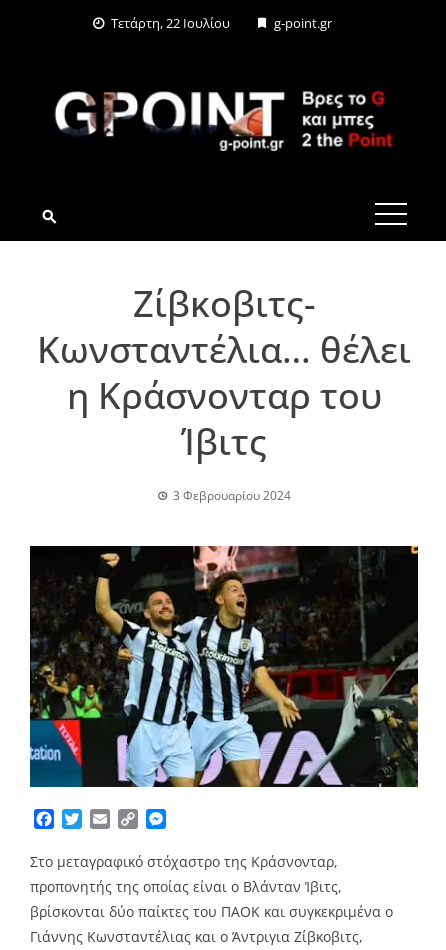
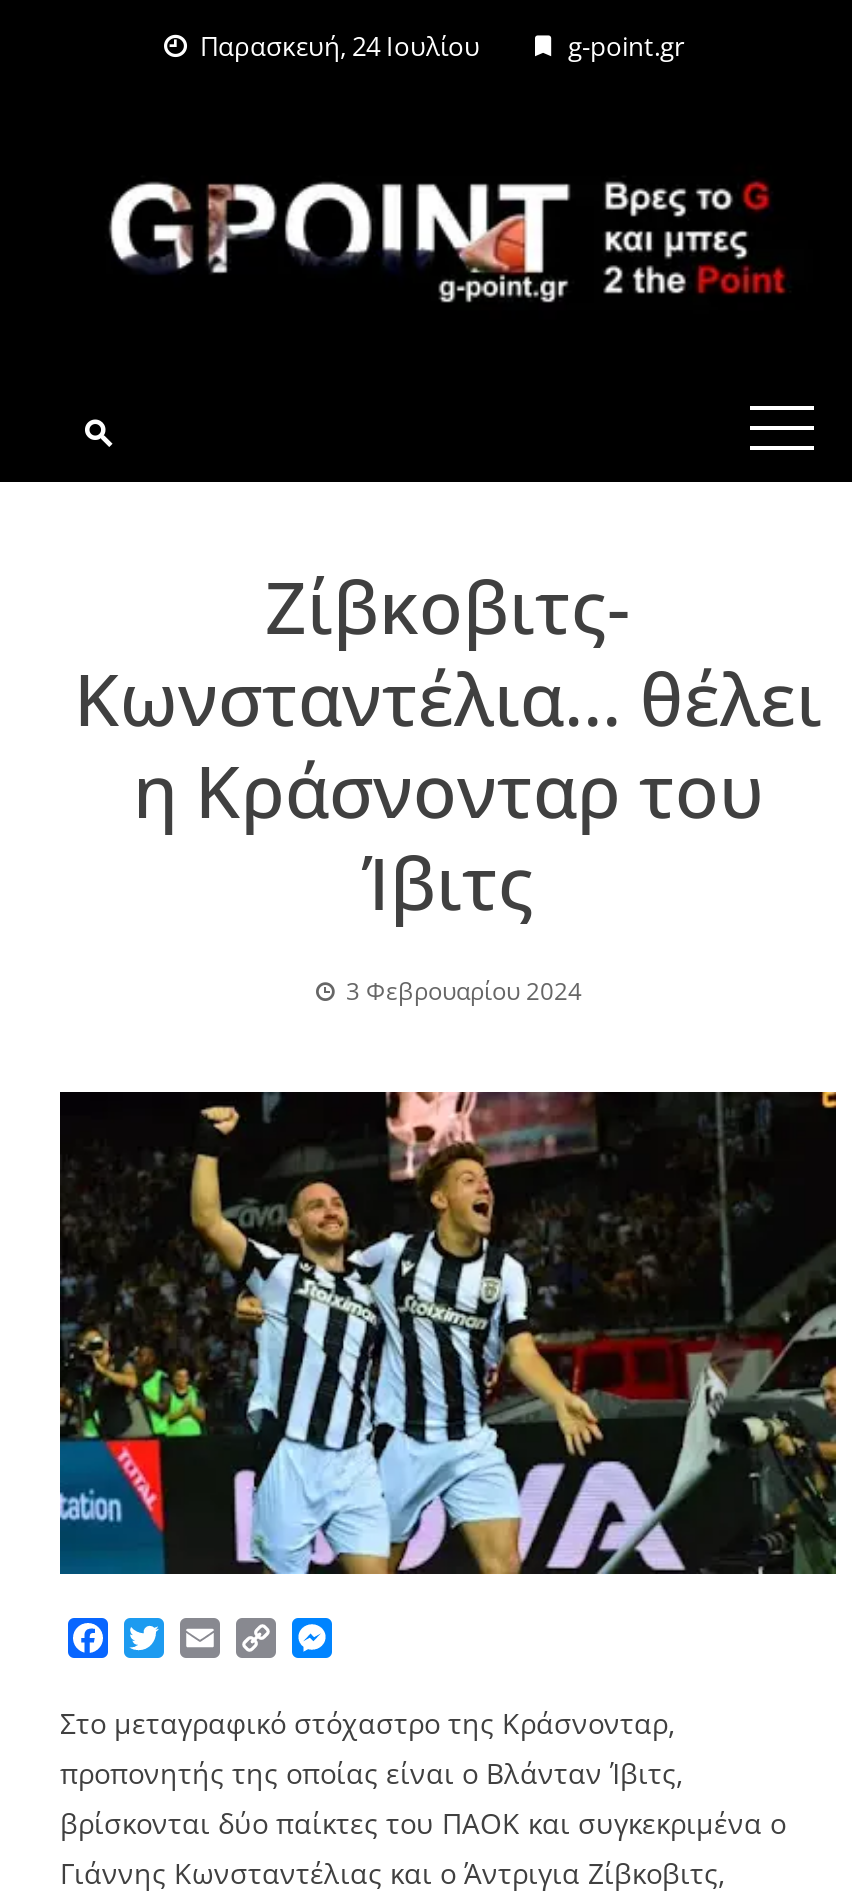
[110,14,229,32] Τετάρτη, 22 Ιουλίου -> [200,28,480,64] Παρασκευή, 24 Ιουλίου

